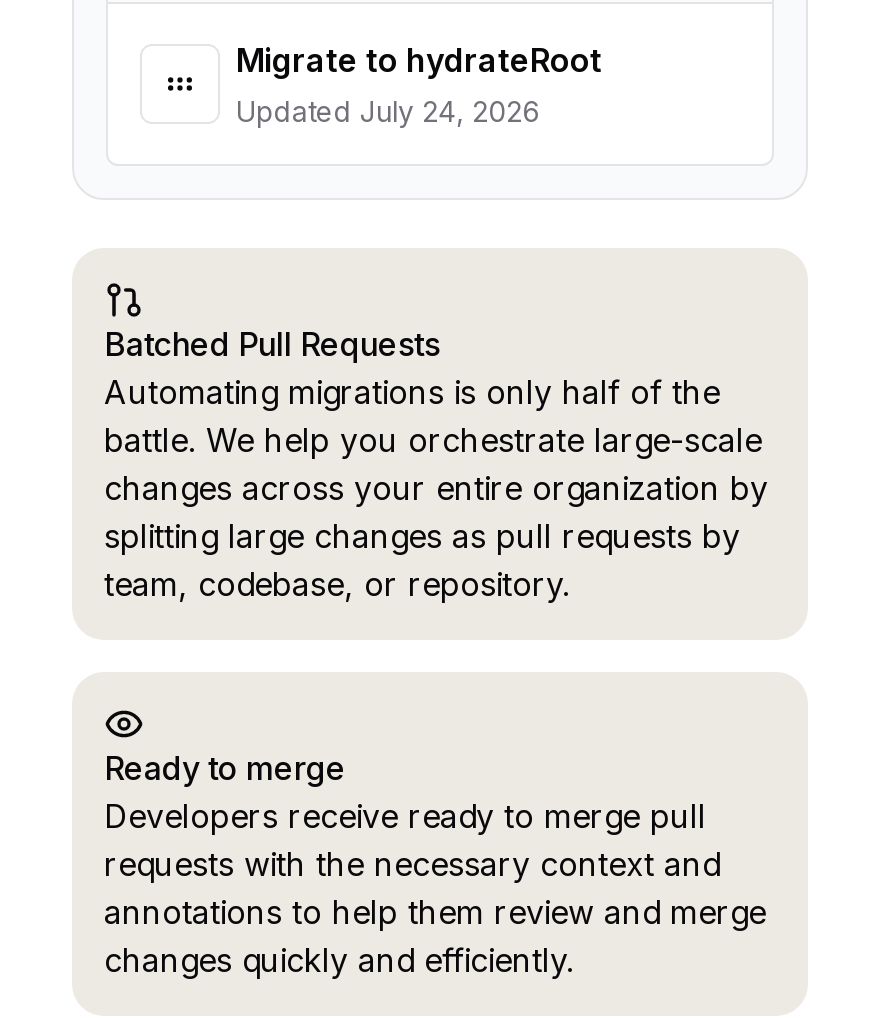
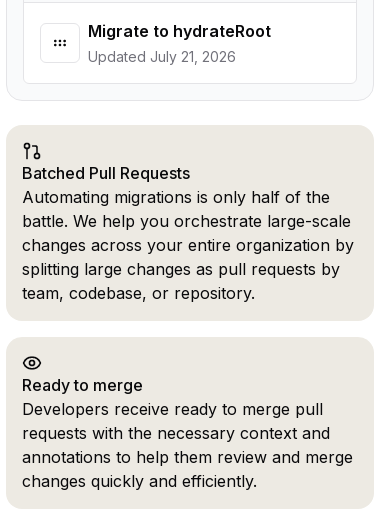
[236,94,540,128] Updated July 24, 2026 -> [88,48,236,65] Updated July 21, 2026

